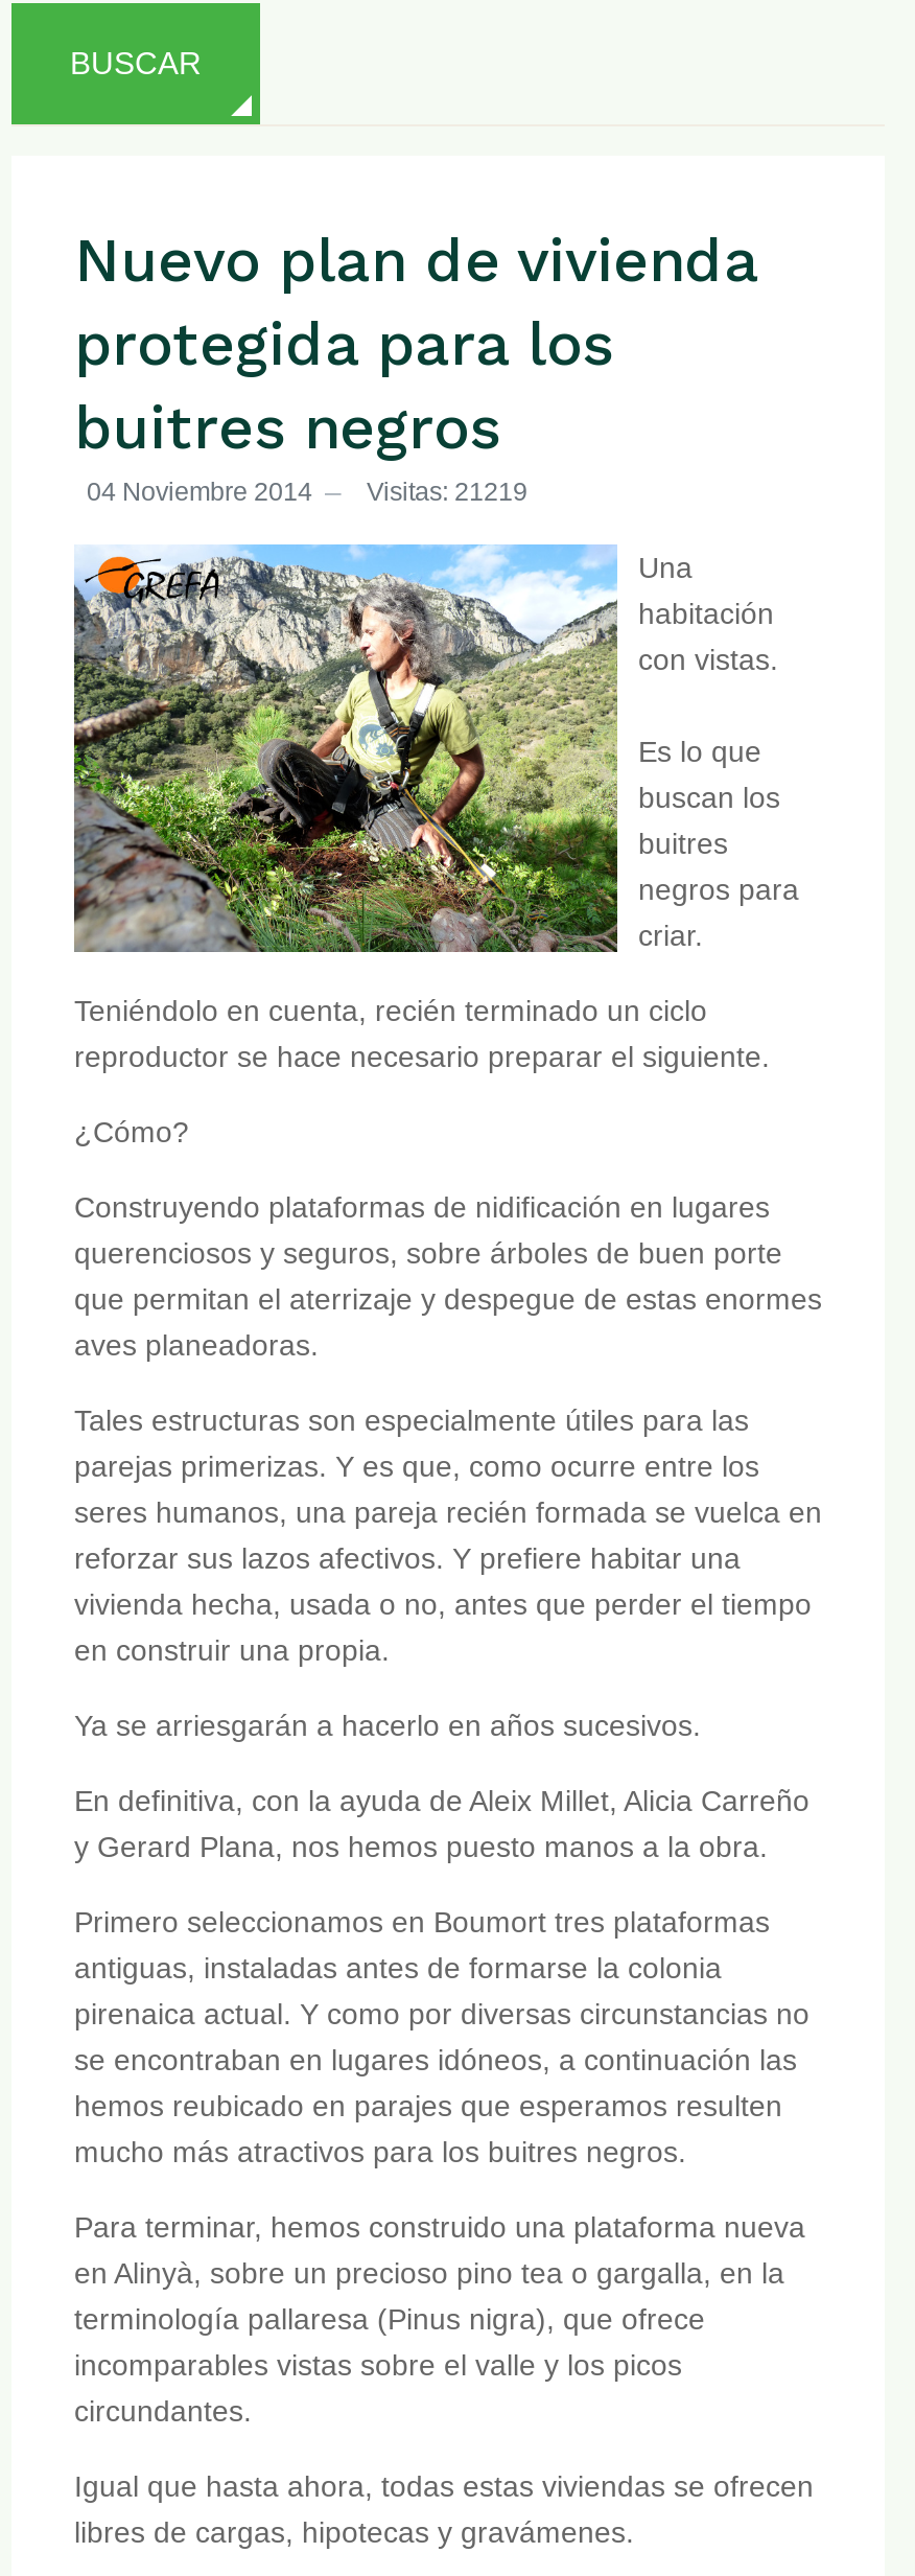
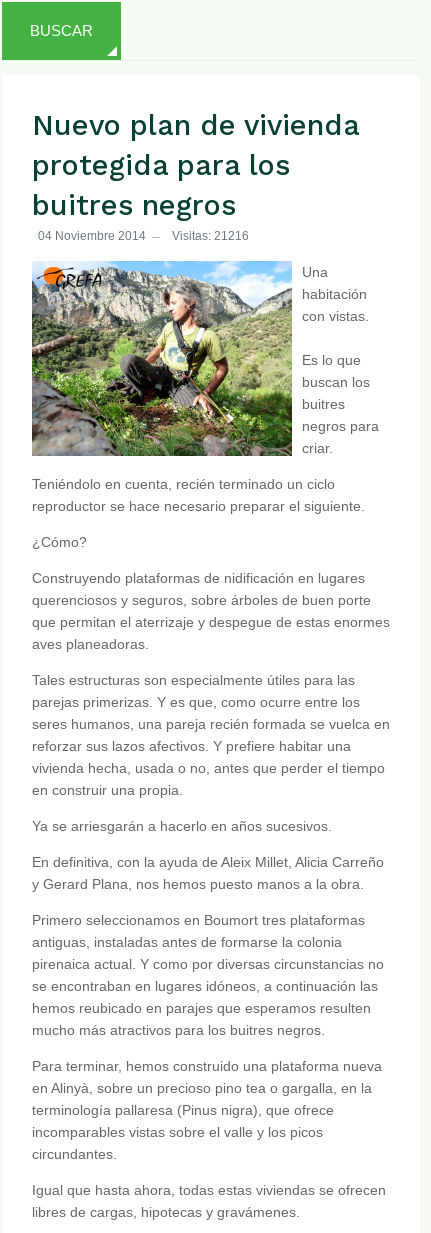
[87,478,527,507] 04 Noviembre 2014 Visitas: 21219 -> [38,229,249,243] 04 Noviembre 2014 Visitas: 21216

